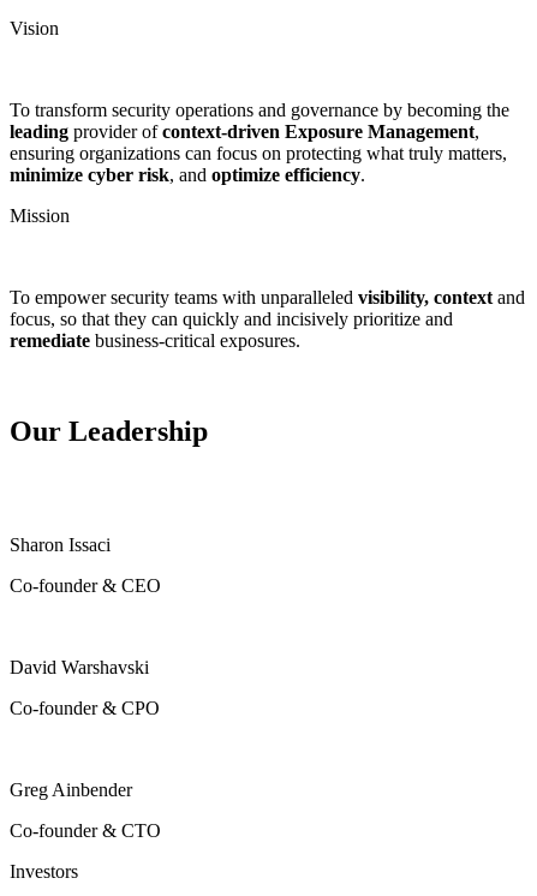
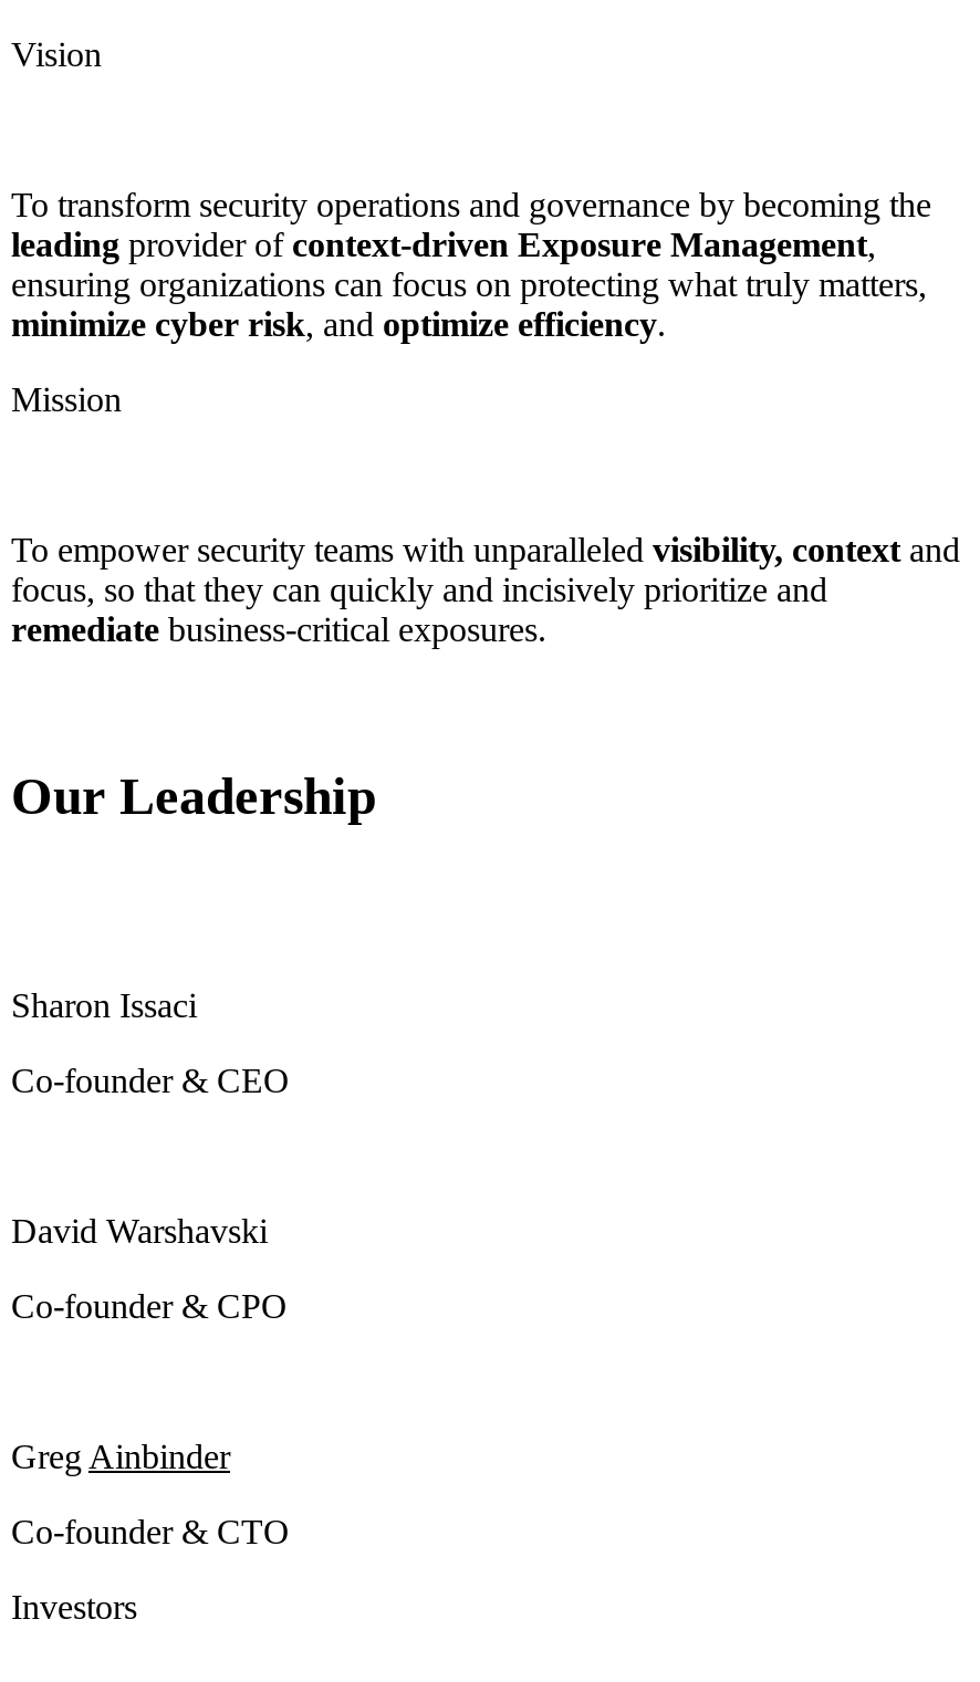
[10,780,132,800] Greg Ainbender -> [11,1438,230,1476] Greg Ainbinder

